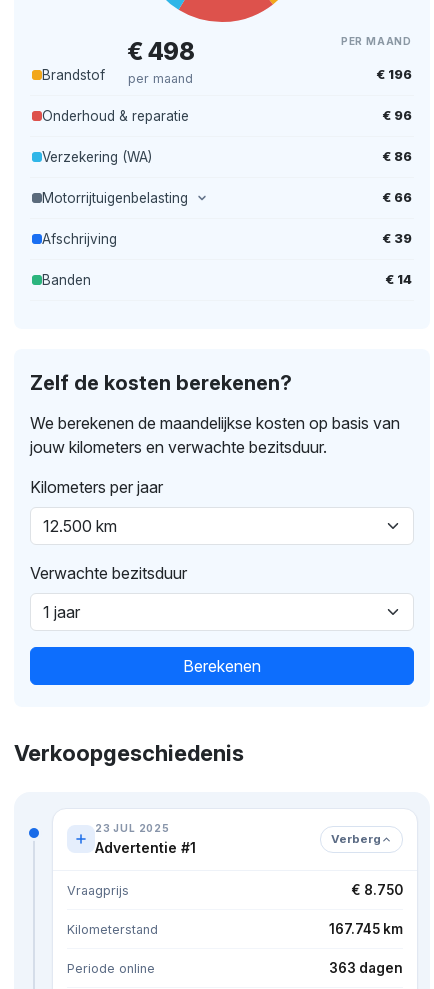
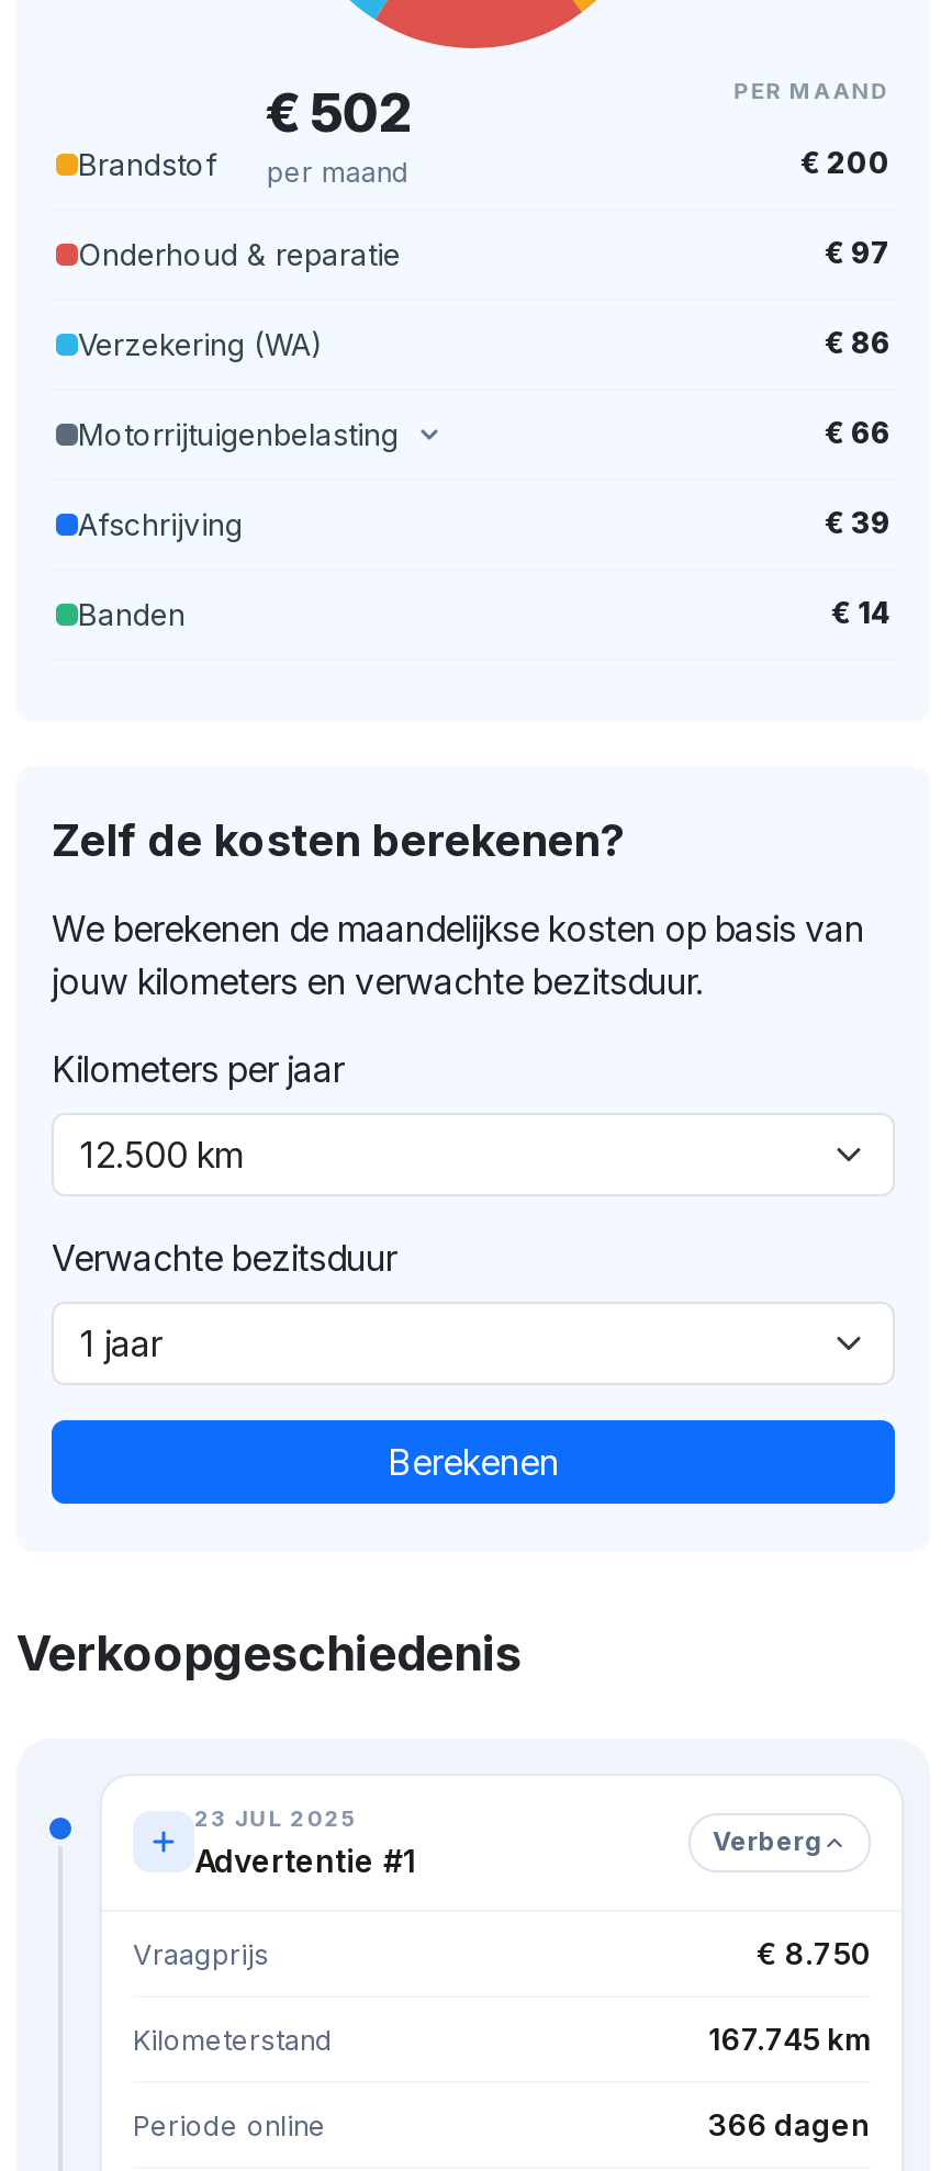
[127,37,195,66] € 498 -> [265,81,411,144] € 502
[376,66,412,82] € 196 -> [800,145,890,180] € 200
[382,107,412,123] € 96 -> [825,235,890,270] € 97
[329,960,403,976] 363 dagen -> [708,2107,871,2142] 366 dagen

